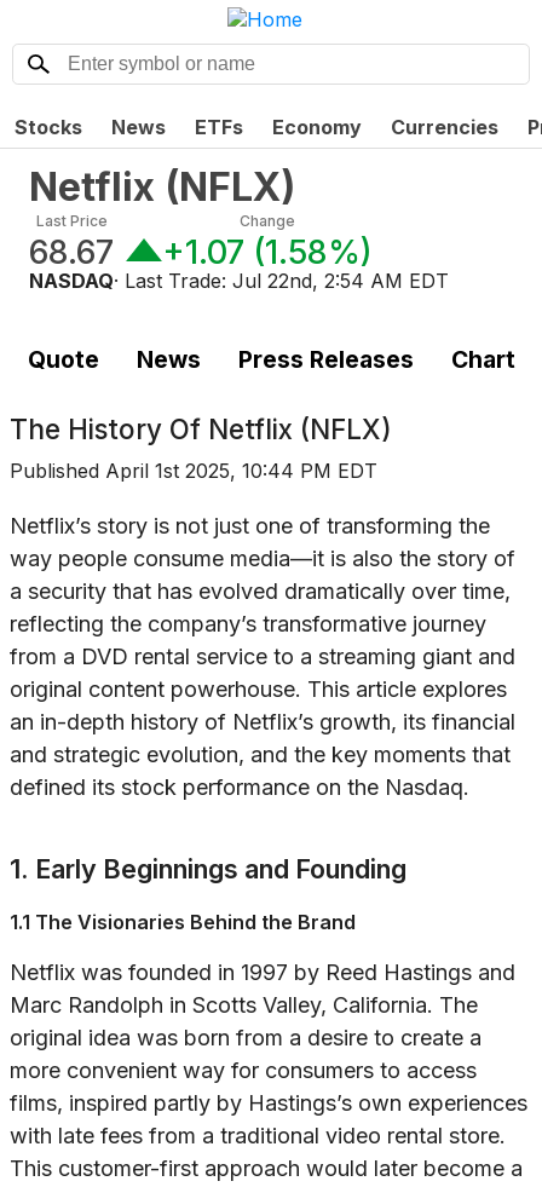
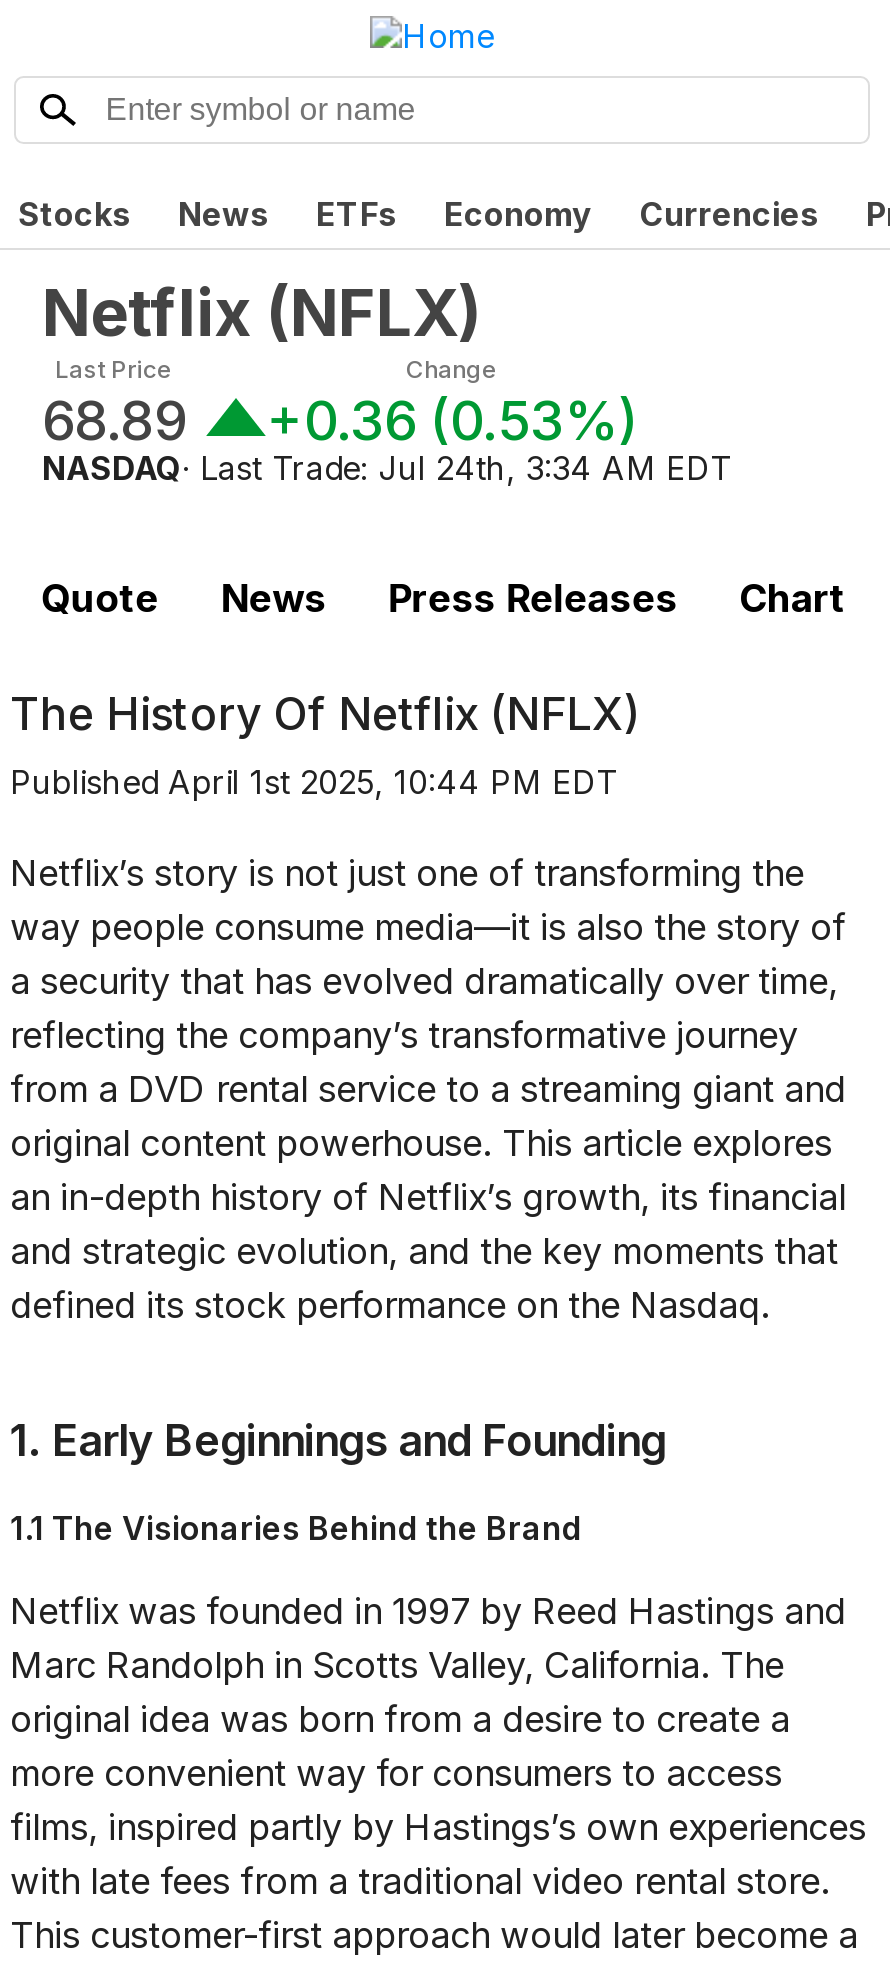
[29,232,114,272] 68.67 -> [42,387,186,453] 68.89
[162,232,373,272] +1.07 (1.58%) -> [266,387,638,453] +0.36 (0.53%)
[29,268,449,292] NASDAQ · Last Trade: Jul 22nd, 2:54 AM EDT -> [42,447,732,487] NASDAQ · Last Trade: Jul 24th, 3:34 AM EDT

